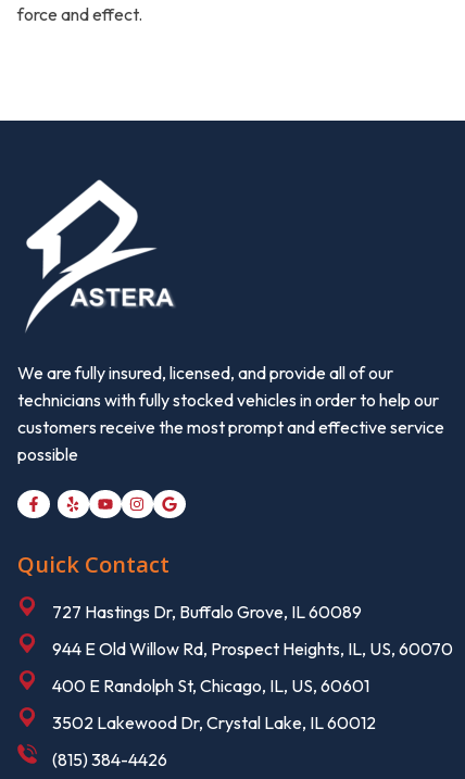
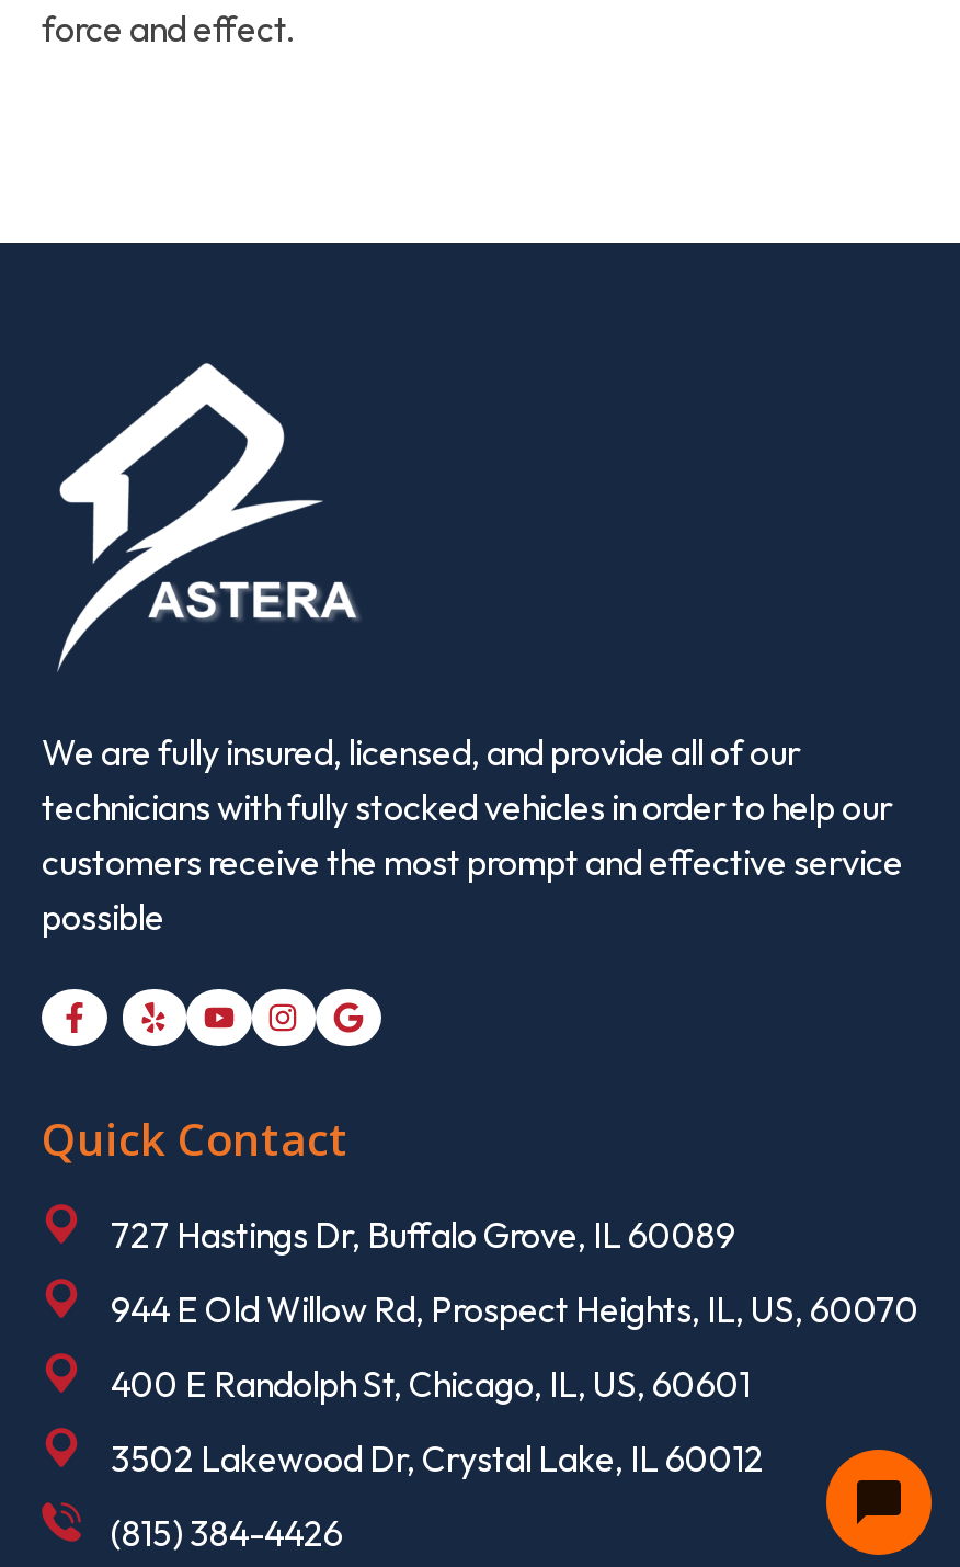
none -> [824,1447,934,1557] [image]

